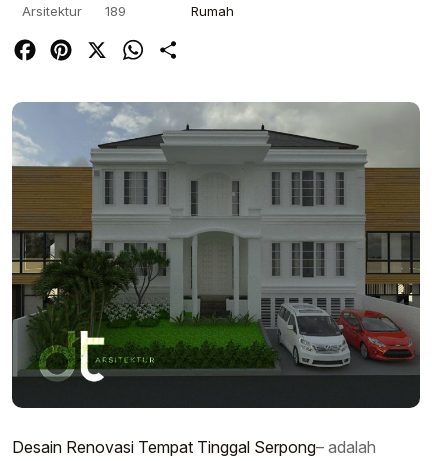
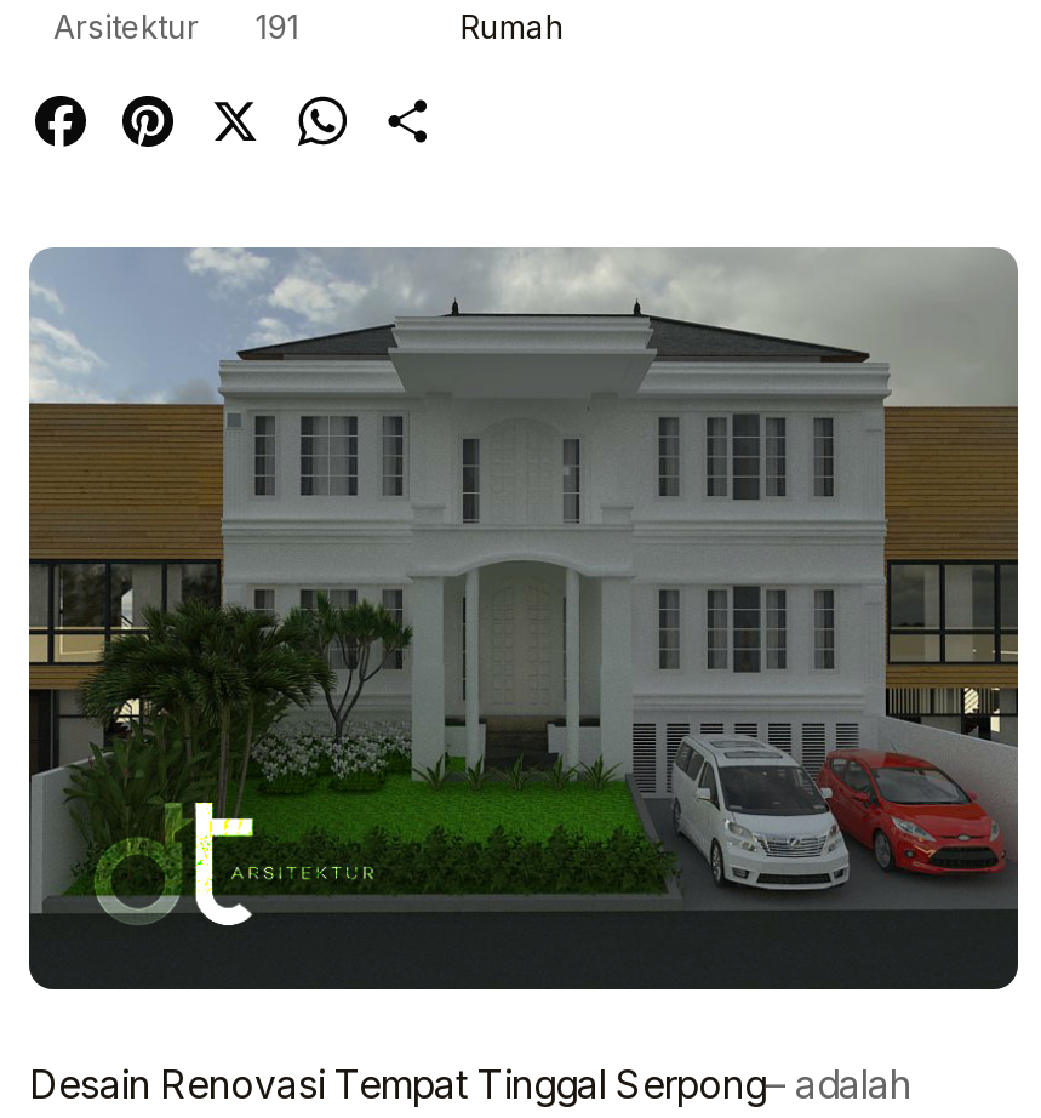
[22,3,126,19] Arsitektur 189 -> [53,7,298,47] Arsitektur 191

